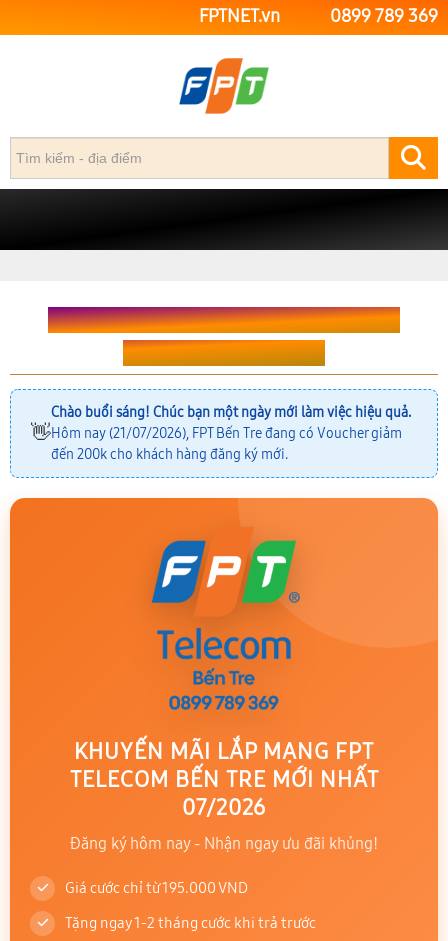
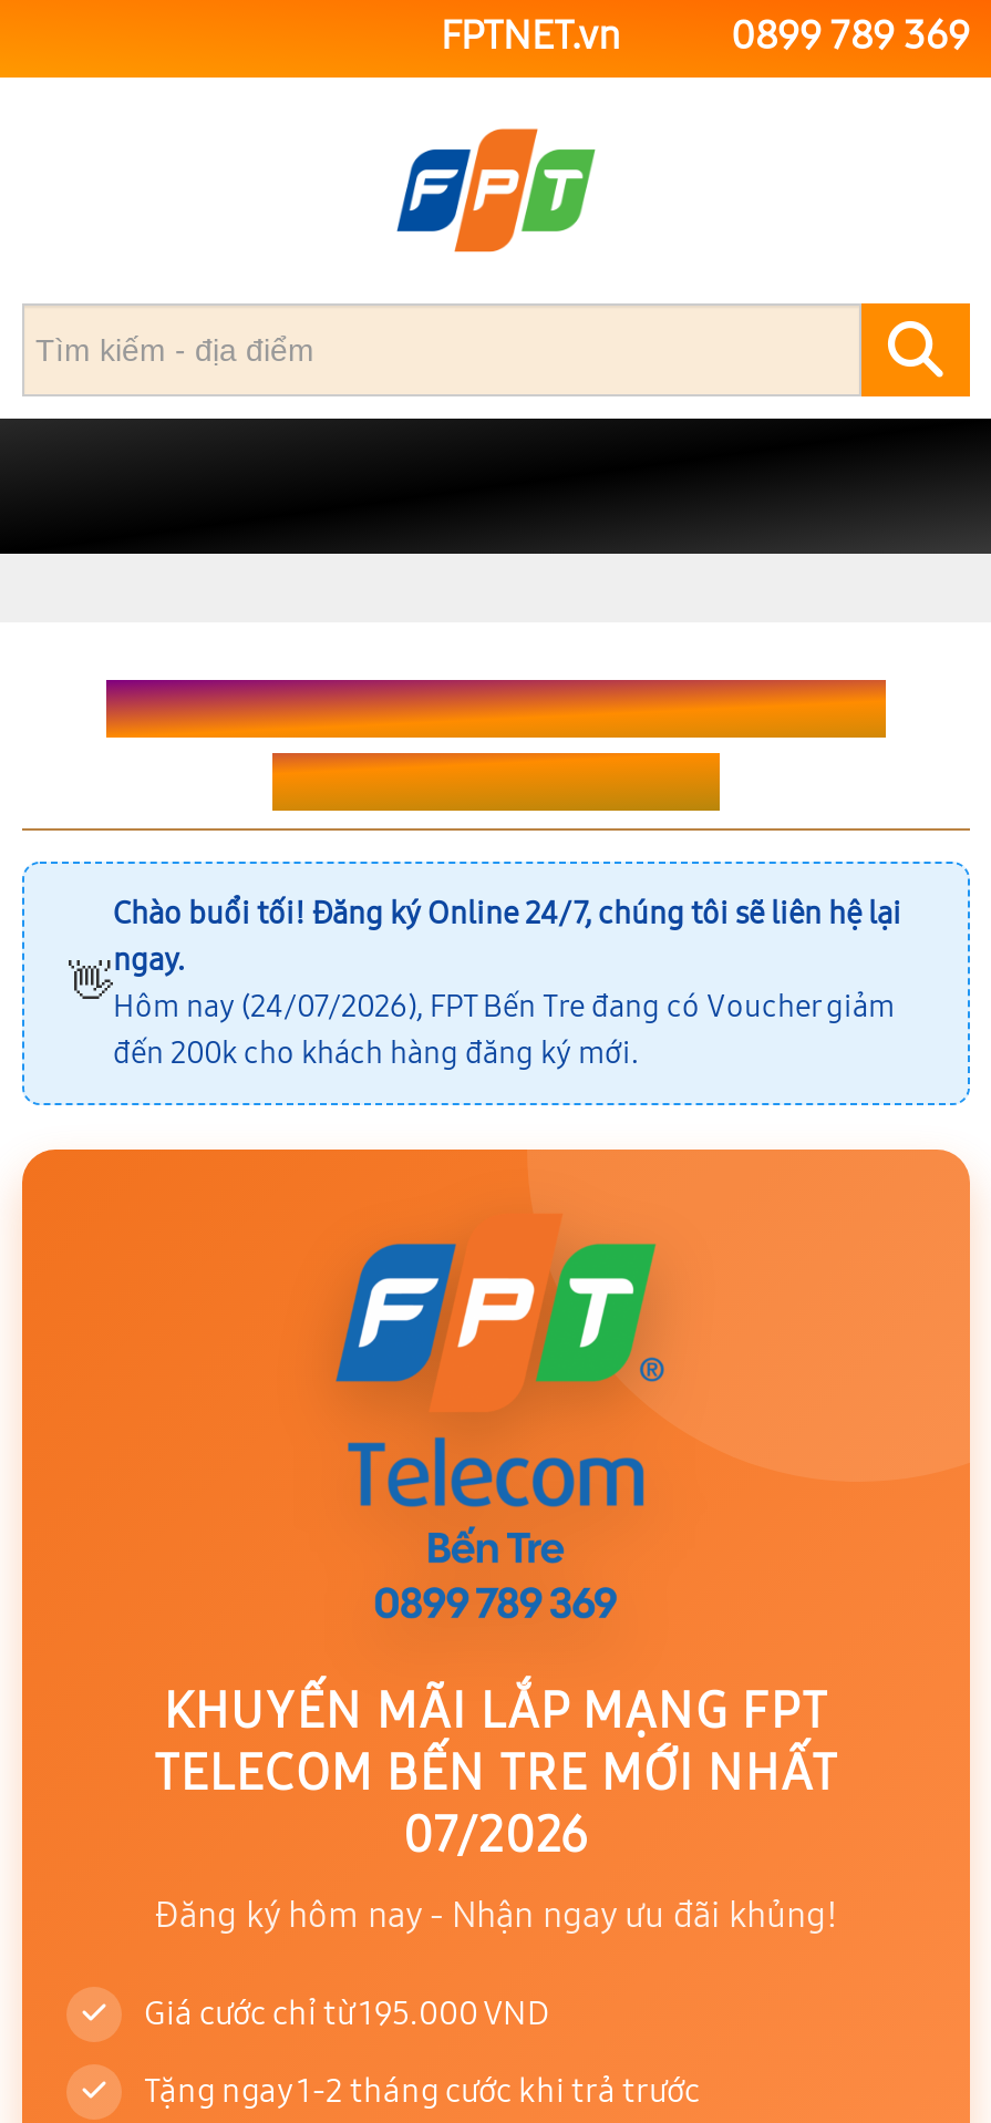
[51,404,411,442] Chào buổi sáng! Chúc bạn một ngày mới làm việc hiệu quả. | Hôm nay (21/07/2026), FPT Bến Tre đang có Voucher giảm -> [113,894,901,1025] Chào buổi tối! Đăng ký Online 24/7, chúng tôi sẽ liên hệ lại | ngay. | Hôm nay (24/07/2026), FPT Bến Tre đang có Voucher giảm

